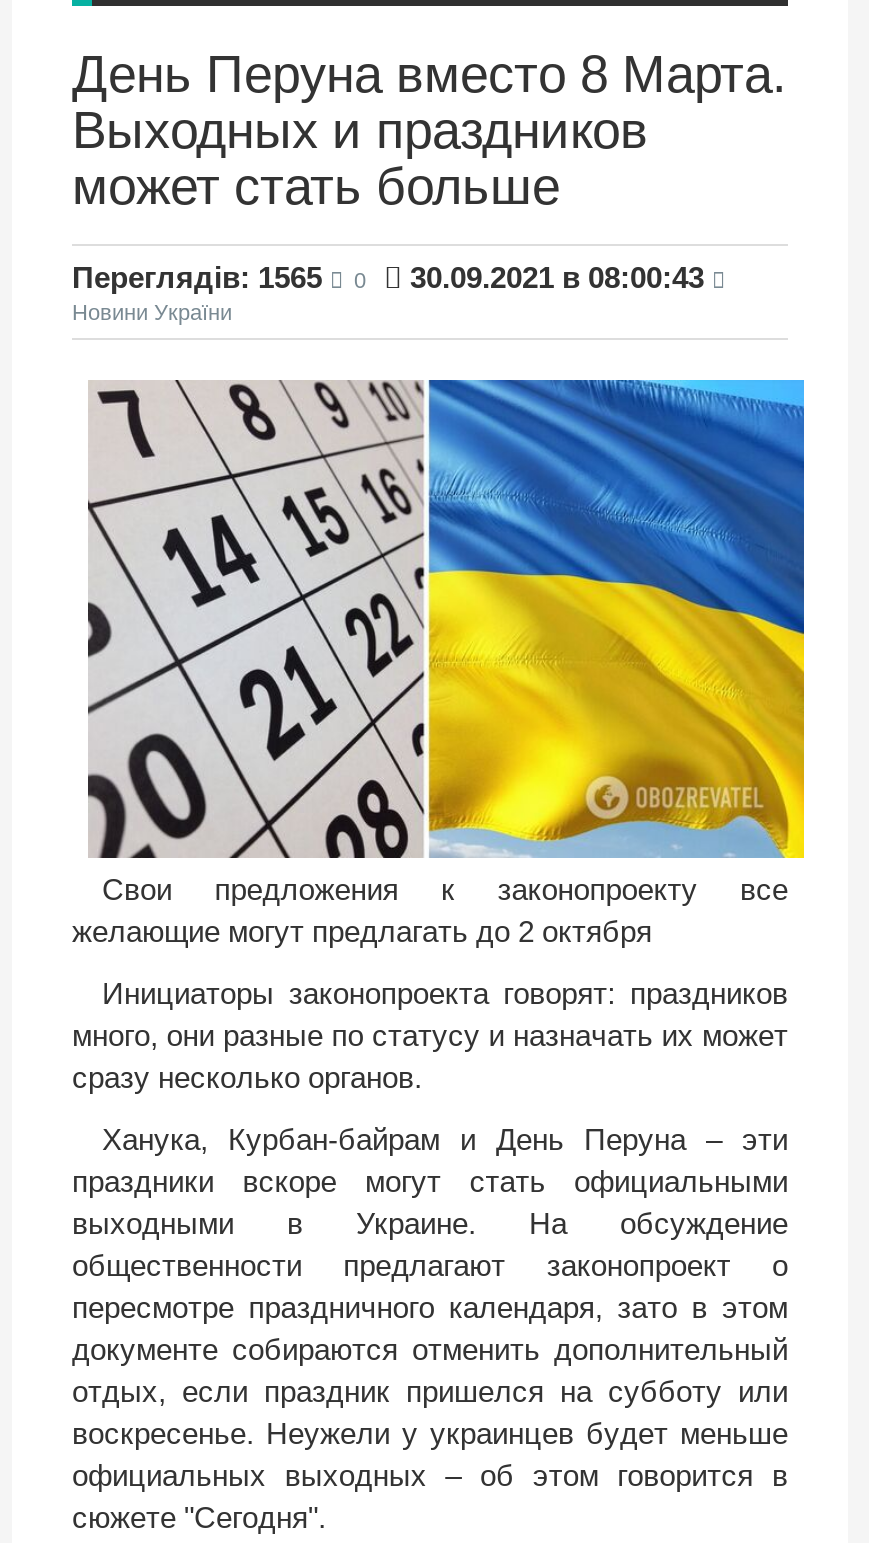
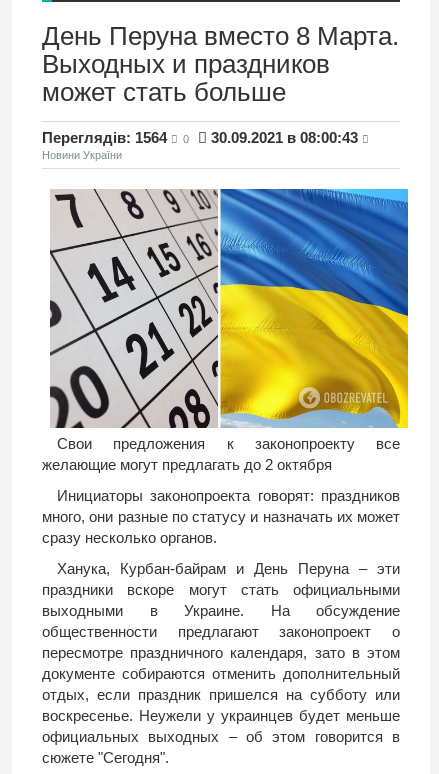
[72,260,322,294] Переглядів: 1565 -> [42,129,167,146] Переглядів: 1564

